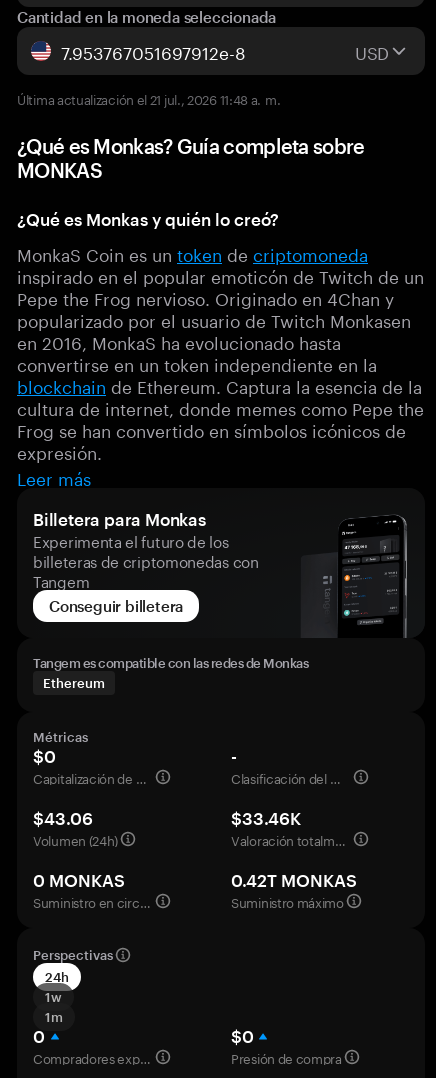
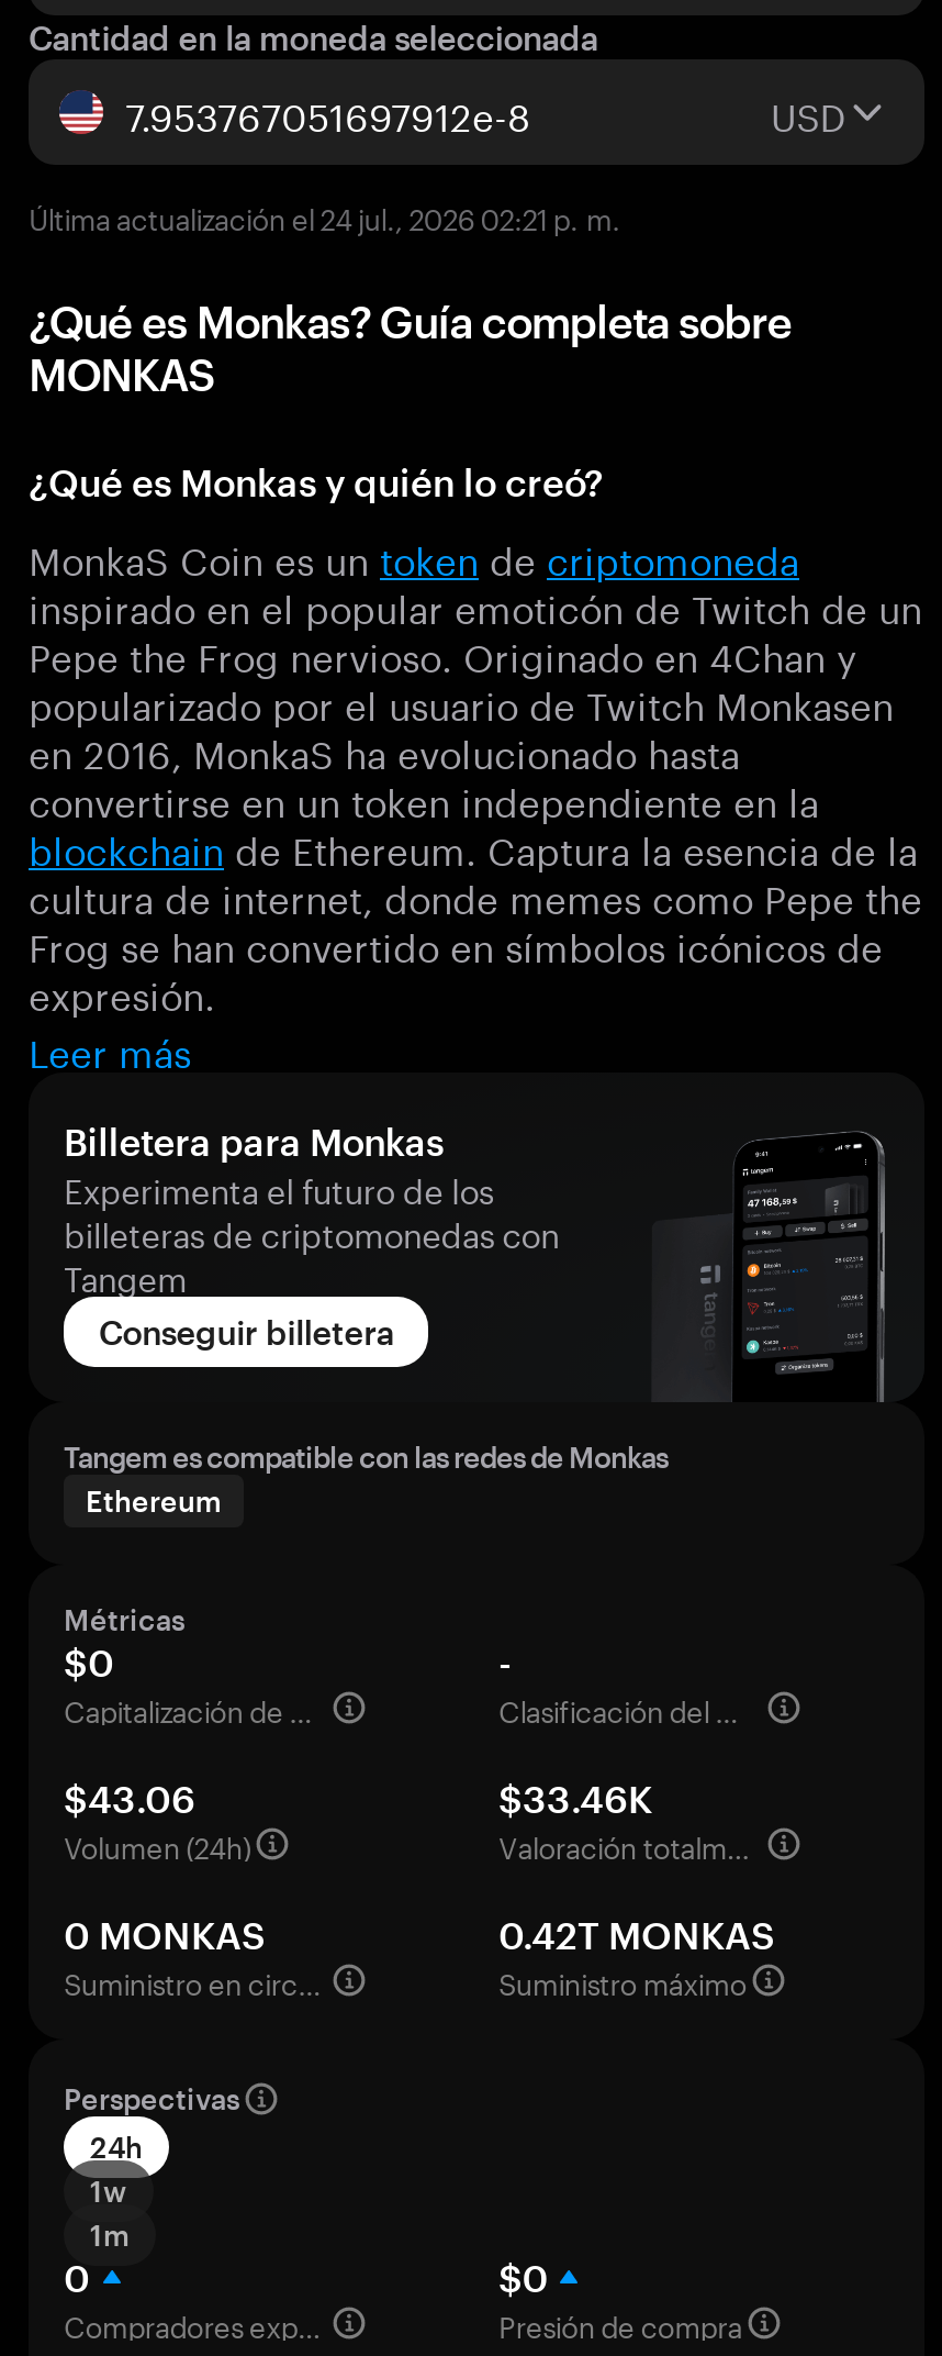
[17,88,280,108] Última actualización el 21 jul., 2026 11:48 a. m. -> [29,193,620,237] Última actualización el 24 jul., 2026 02:21 p. m.

